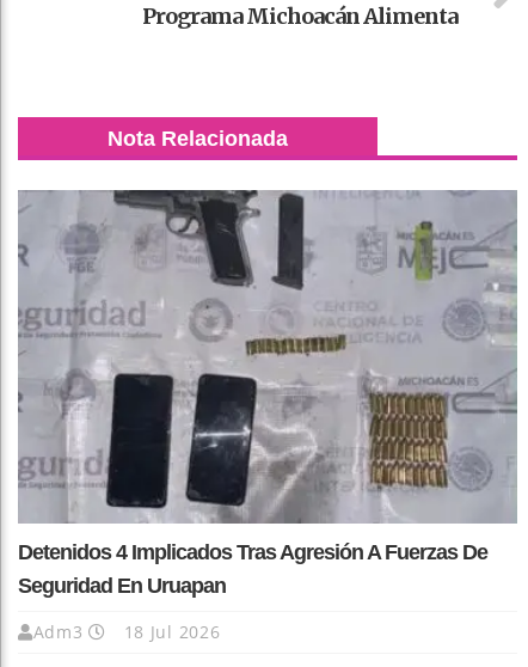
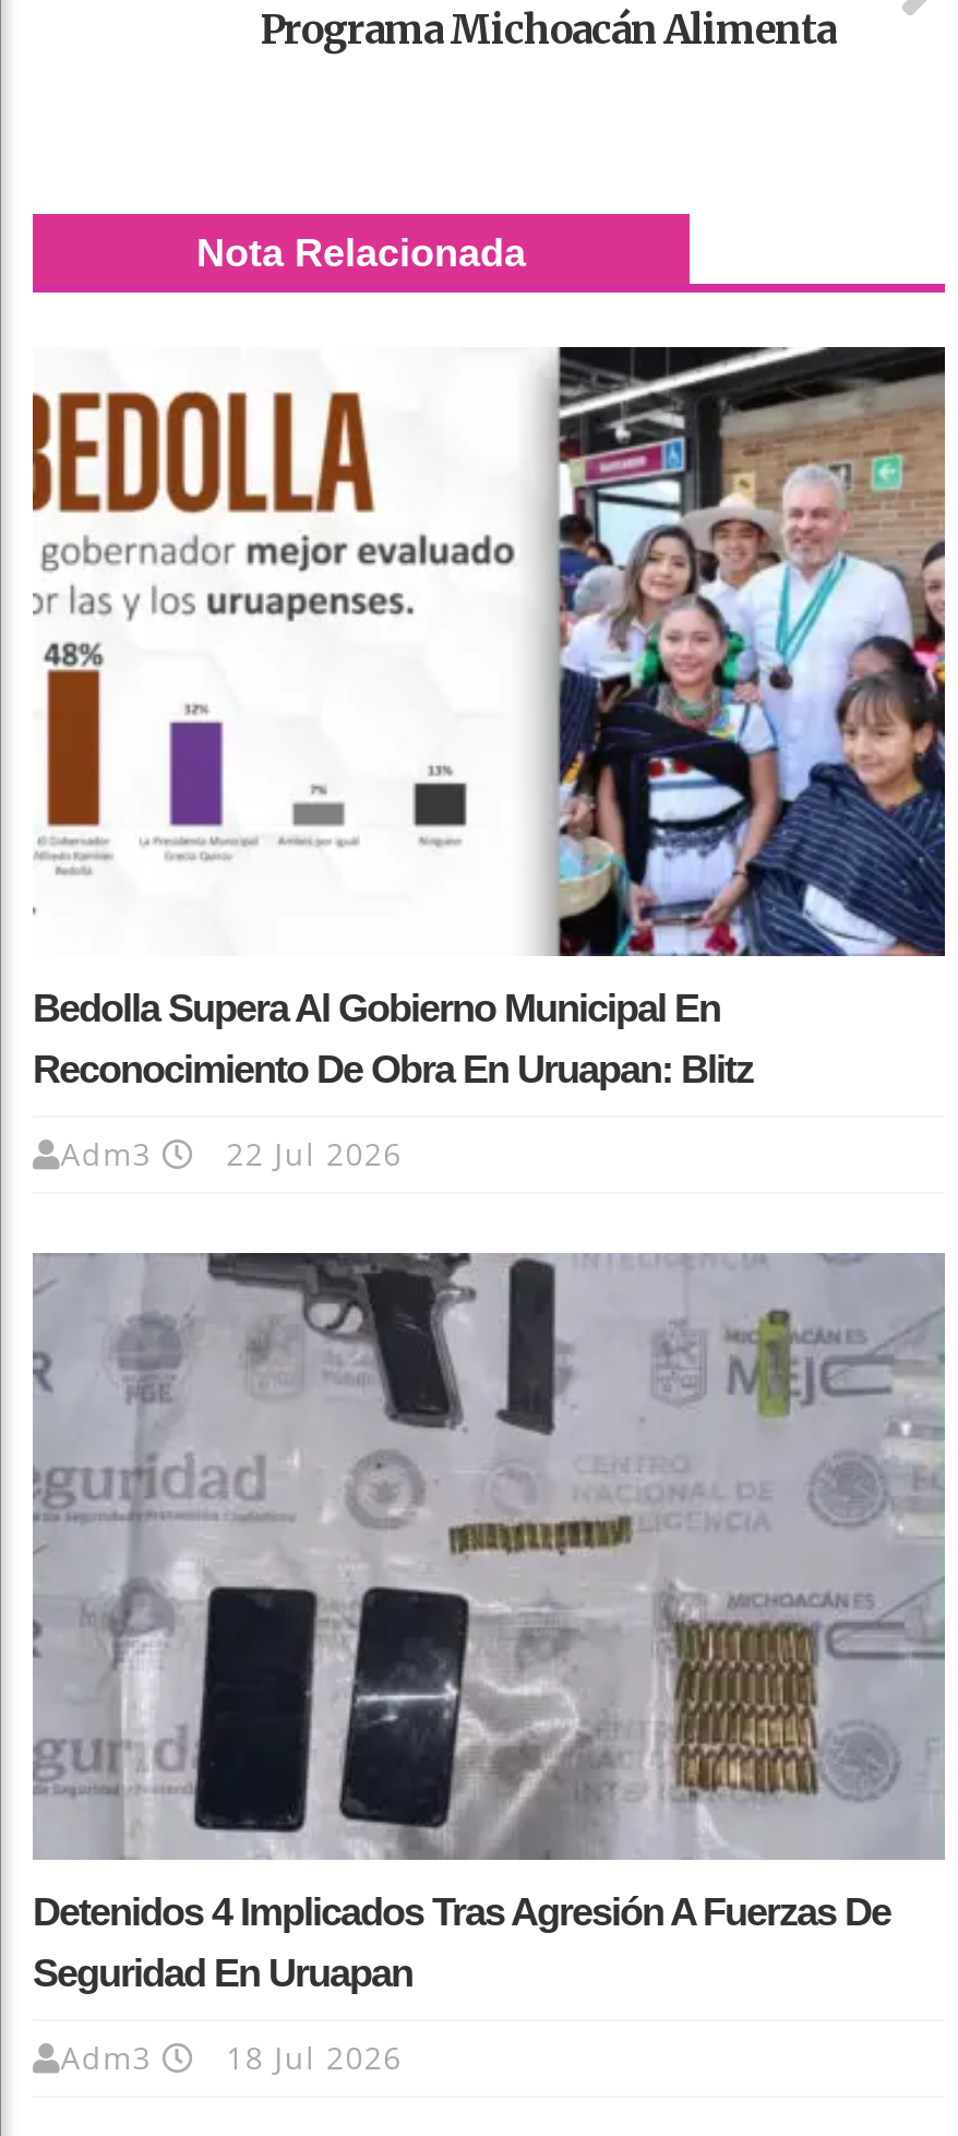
none -> [31,347,947,1174] [image] | Bedolla Supera Al Gobierno Municipal En | Reconocimiento De Obra En Uruapan: Blitz | Adm3 | 22 Jul 2026

